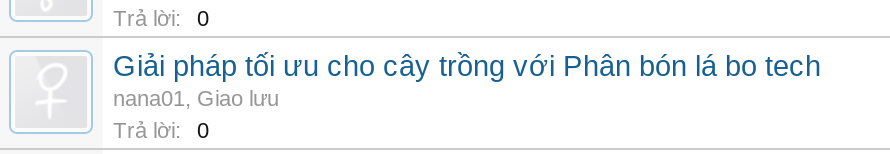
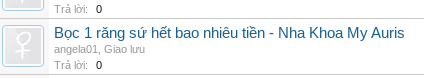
[113,50,821,110] Giải pháp tối ưu cho cây trồng với Phân bón lá bo tech | nana01, Giao lưu -> [54,25,405,55] Bọc 1 răng sứ hết bao nhiêu tiền - Nha Khoa My Auris | angela01, Giao lưu

